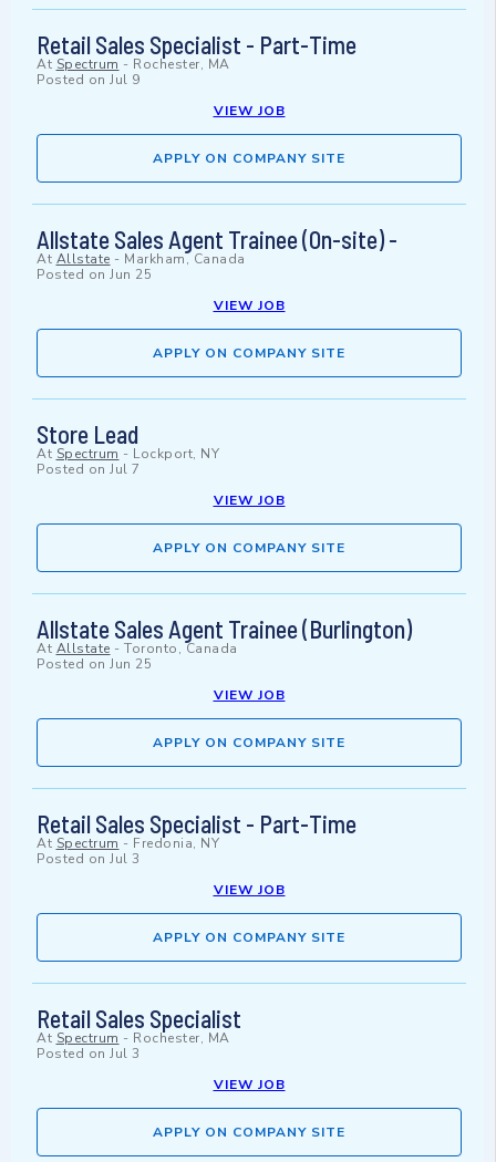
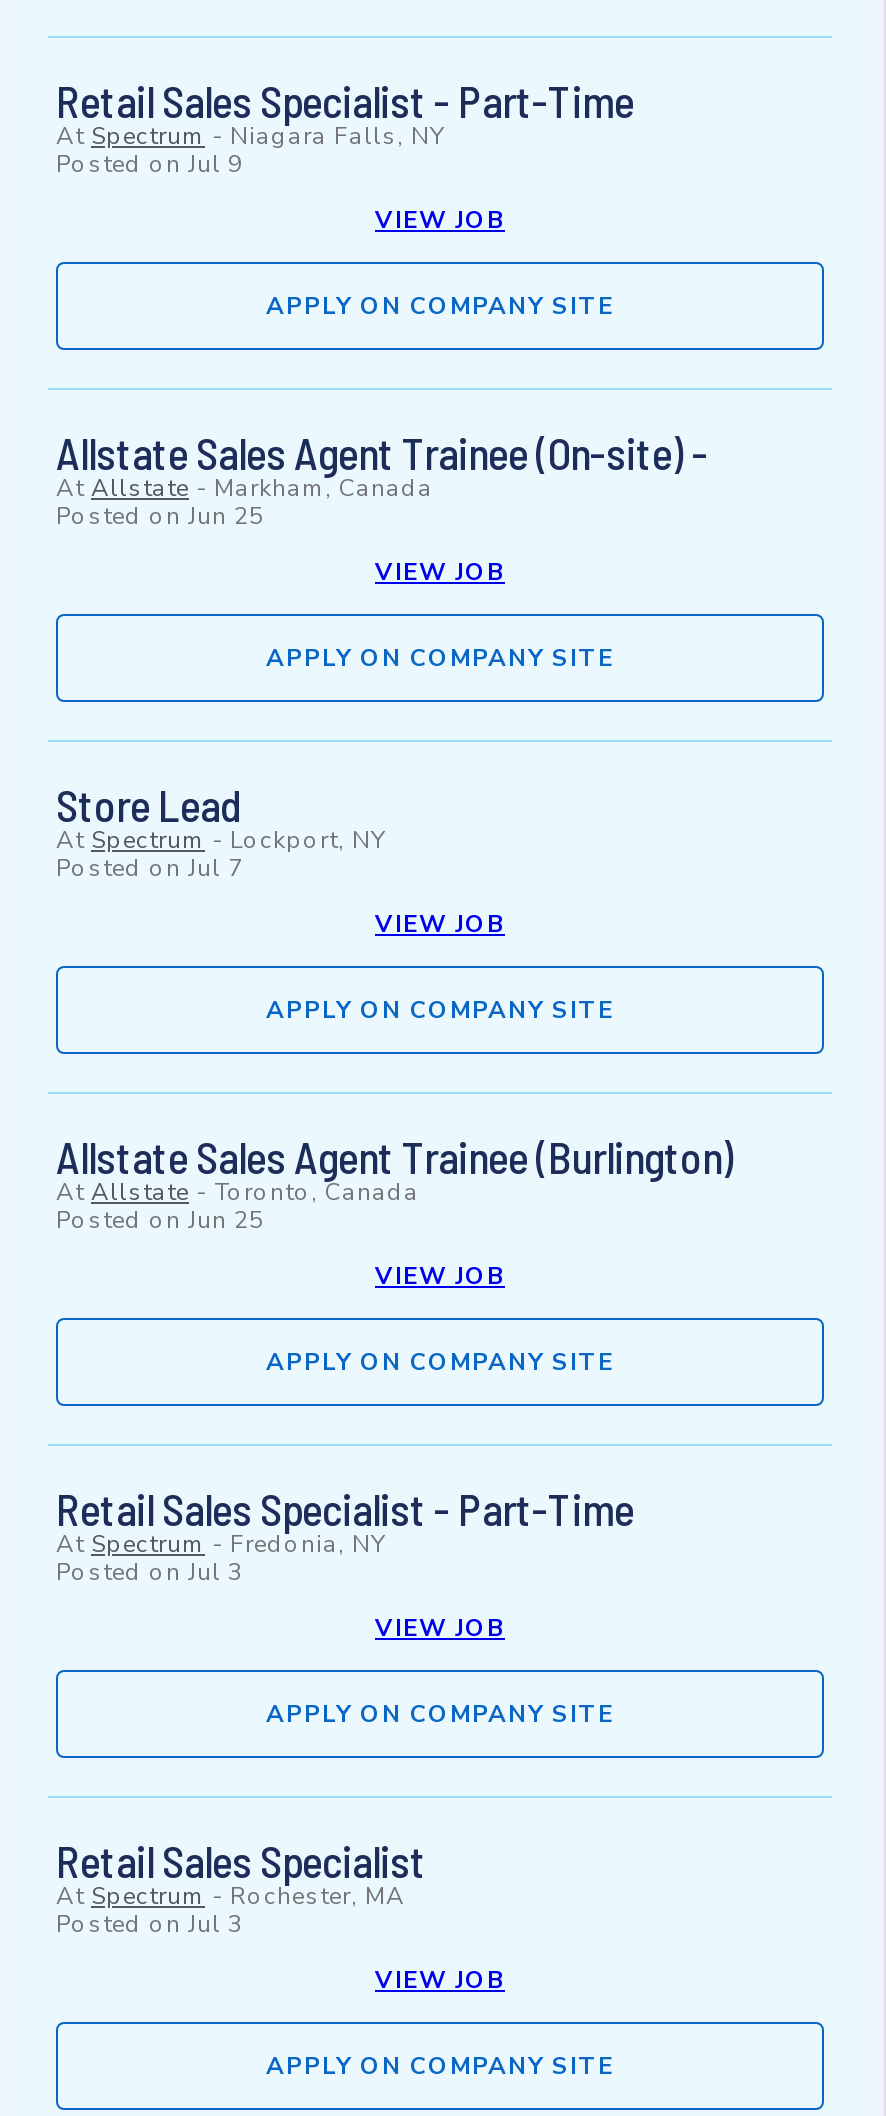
[37,56,230,73] At Spectrum - Rochester, MA -> [56,121,445,153] At Spectrum - Niagara Falls, NY

